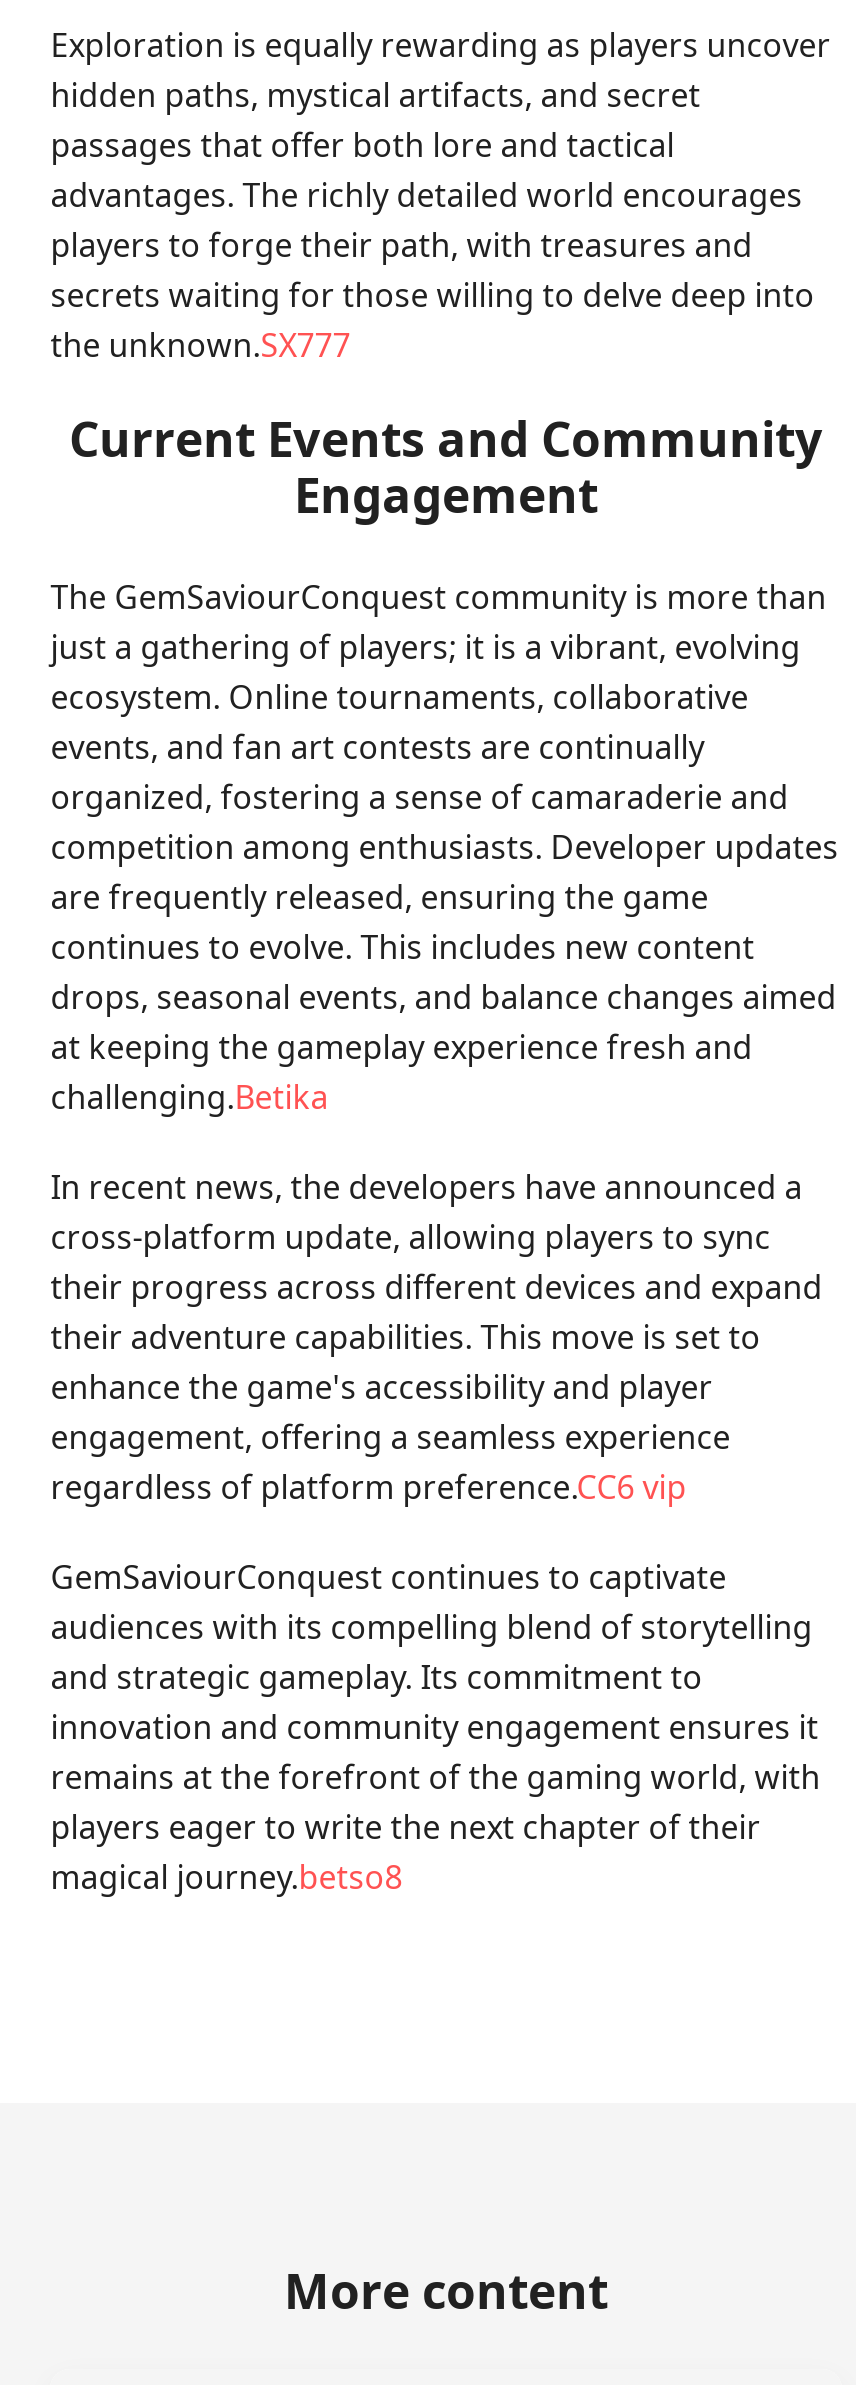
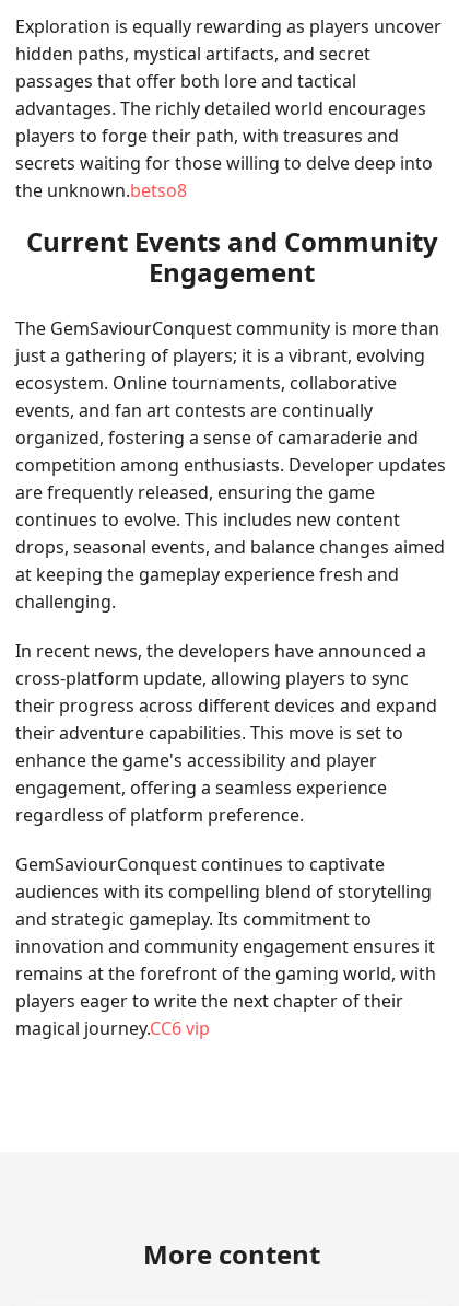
[50,323,350,367] the unknown.SX777 -> [16,178,187,202] the unknown.betso8
[50,1075,328,1119] challenging.Betika -> [16,590,116,614] challenging.
[50,1465,686,1509] regardless of platform preference.CC6 vip -> [16,803,304,827] regardless of platform preference.
[50,1855,402,1899] magical journey.betso8 -> [16,1016,210,1040] magical journey.CC6 vip

